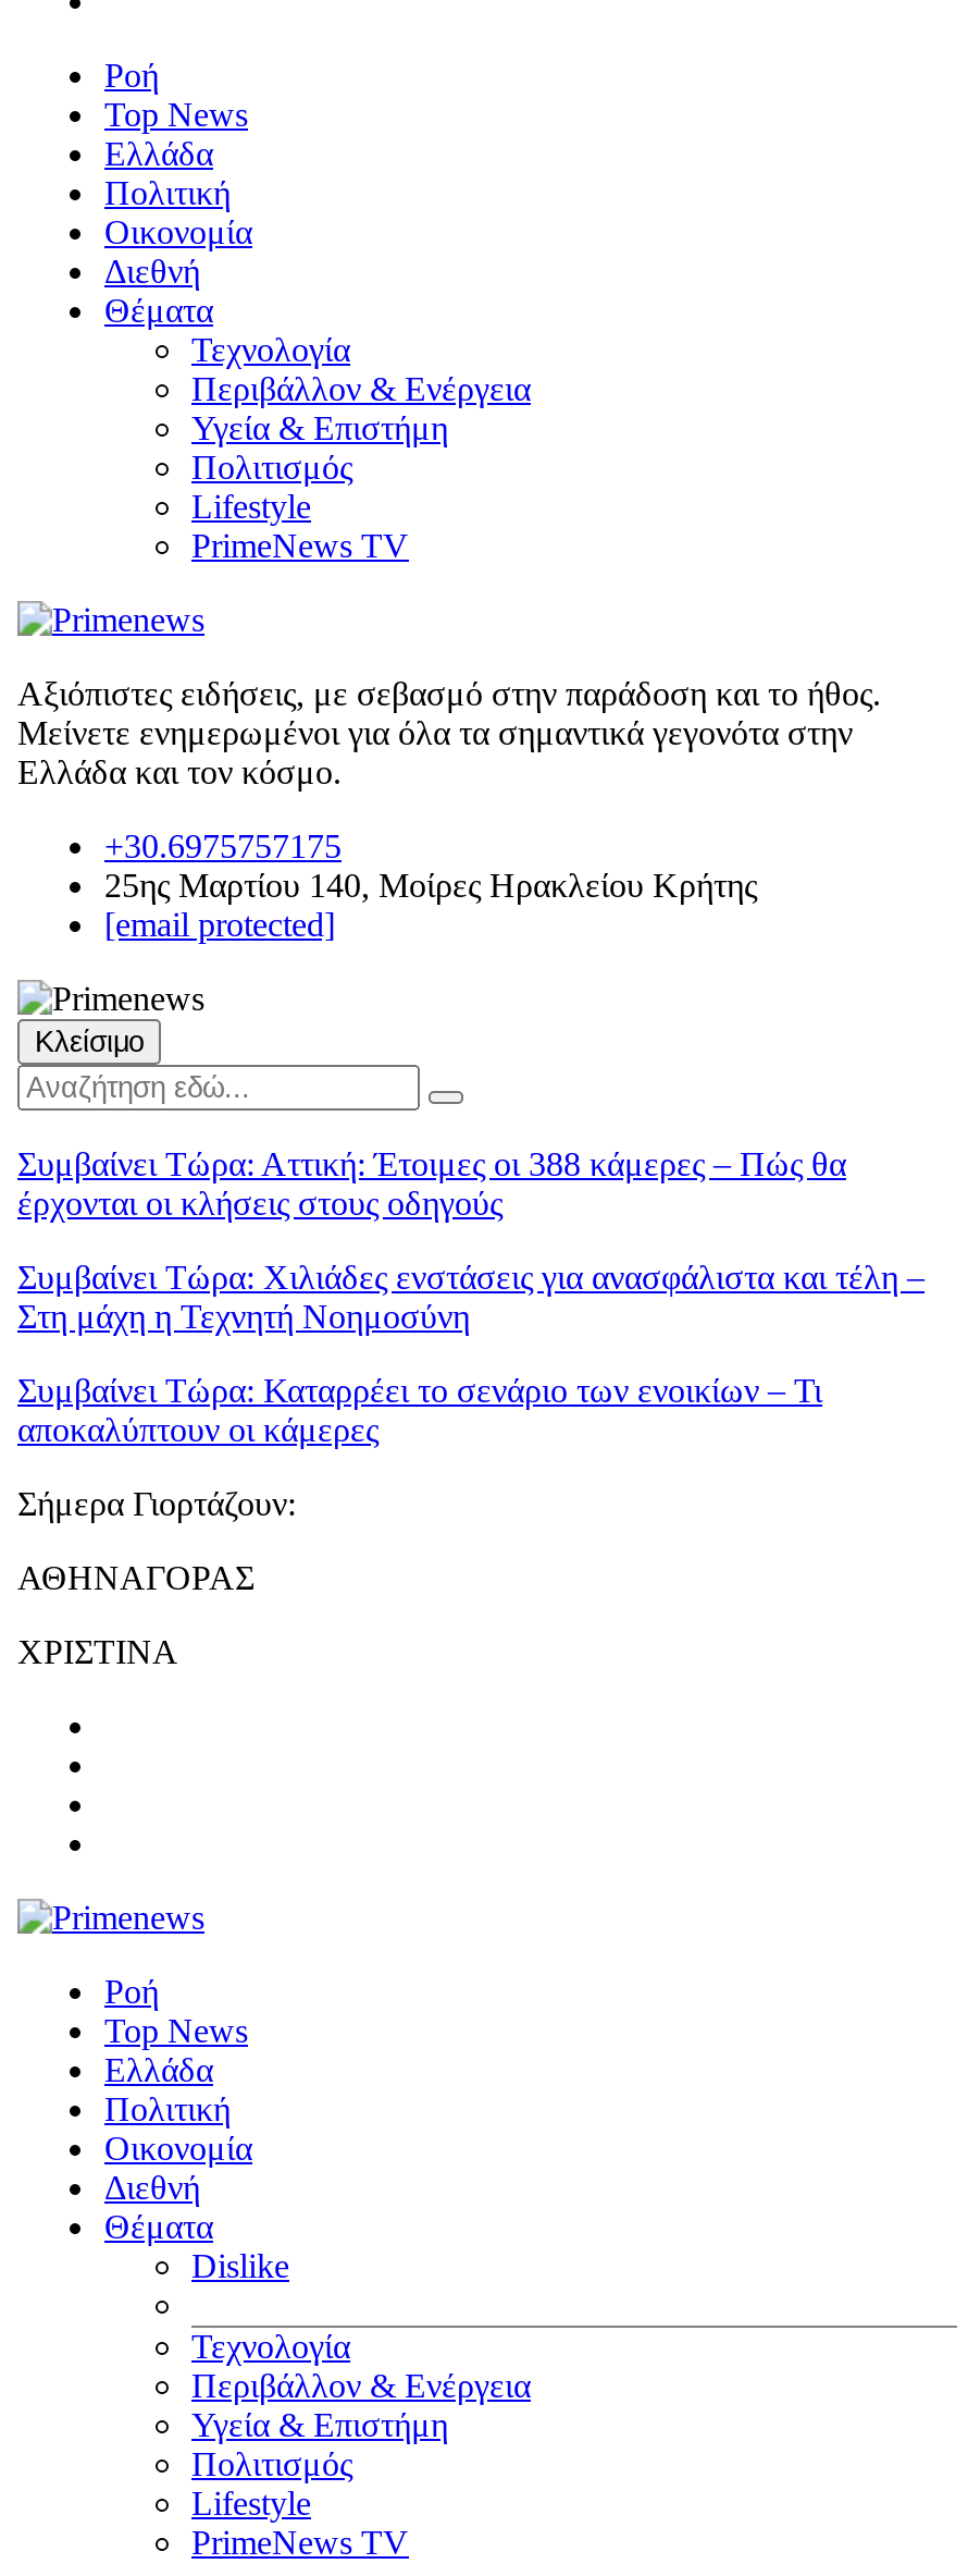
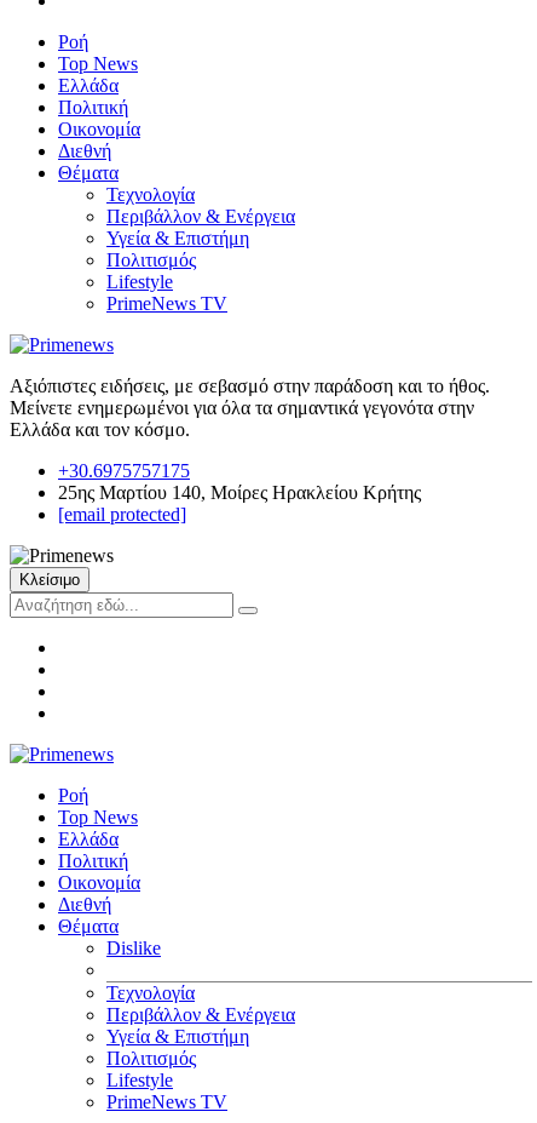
[17,1145,924,1670] Συμβαίνει Τώρα: Αττική: Έτοιμες οι 388 κάμερες – Πώς θα | έρχονται οι κλήσεις στους οδηγούς | Συμβαίνει Τώρα: Χιλιάδες ενστάσεις για ανασφάλιστα και τέλη – | Στη μάχη η Τεχνητή Νοημοσύνη | Συμβαίνει Τώρα: Καταρρέει το σενάριο των ενοικίων – Τι | αποκαλύπτουν οι κάμερες | Σήμερα Γιορτάζουν: | ΑΘΗΝΑΓΟΡΑΣ | ΧΡΙΣΤΙΝΑ -> none

